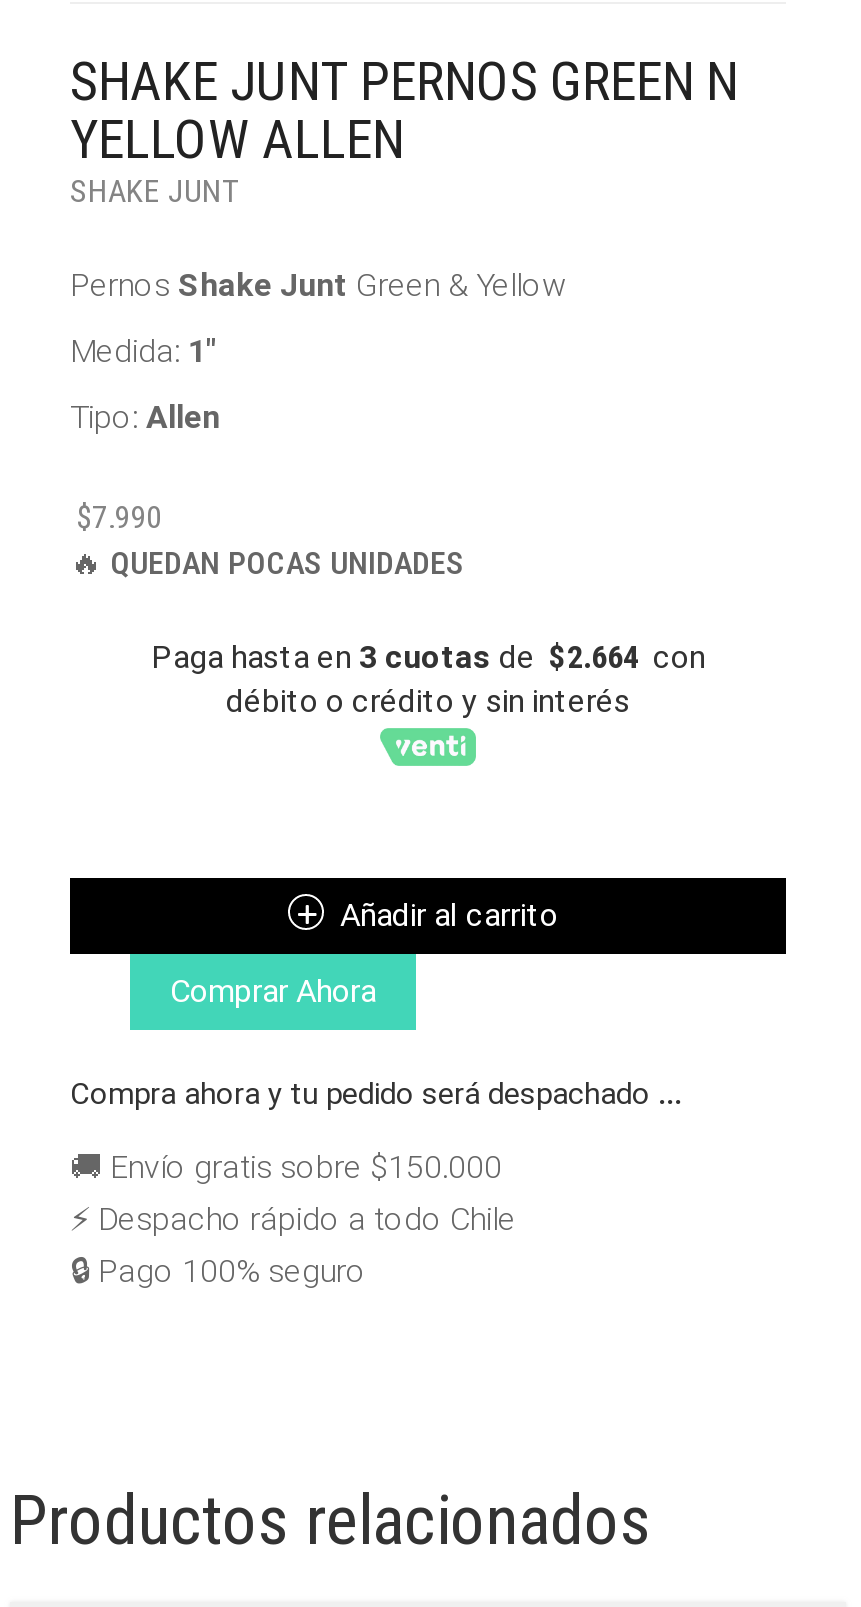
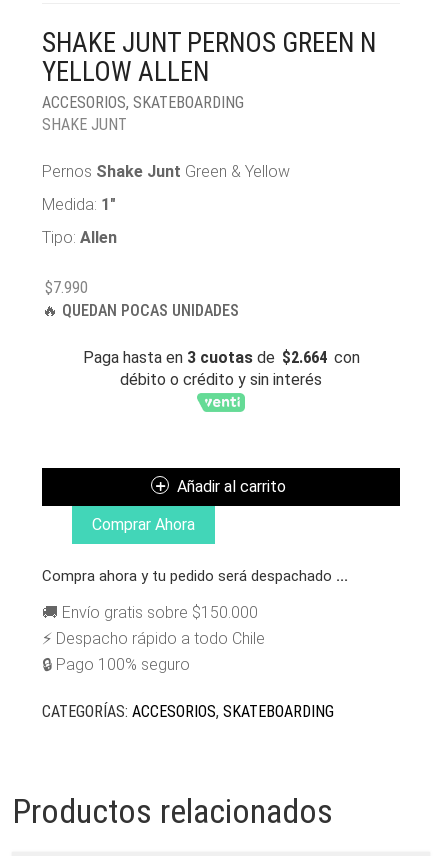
none -> [42,93,244,112] ACCESORIOS, SKATEBOARDING
none -> [42,702,334,721] CATEGORÍAS: ACCESORIOS, SKATEBOARDING

